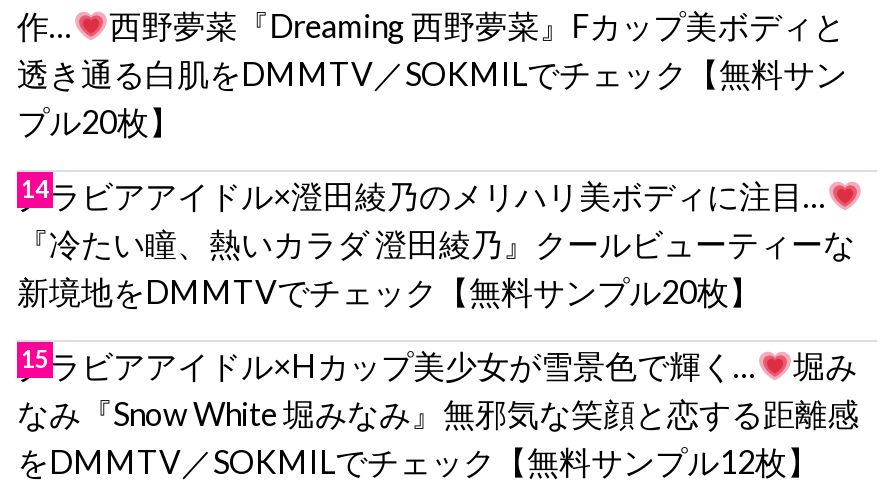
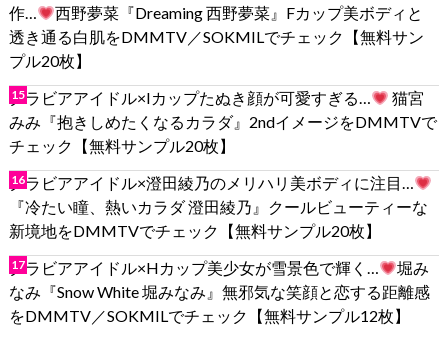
none -> [9,88,437,155] グラビアアイドル×Iカップたぬき顔が可愛すぎる… | 猫宮 | みみ『抱きしめたくなるカラダ』2ndイメージをDMMTVで | チェック【無料サンプル20枚】

